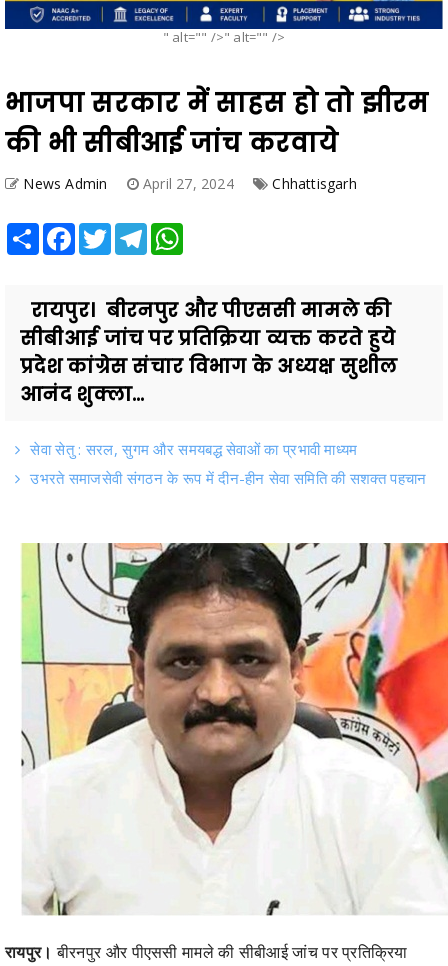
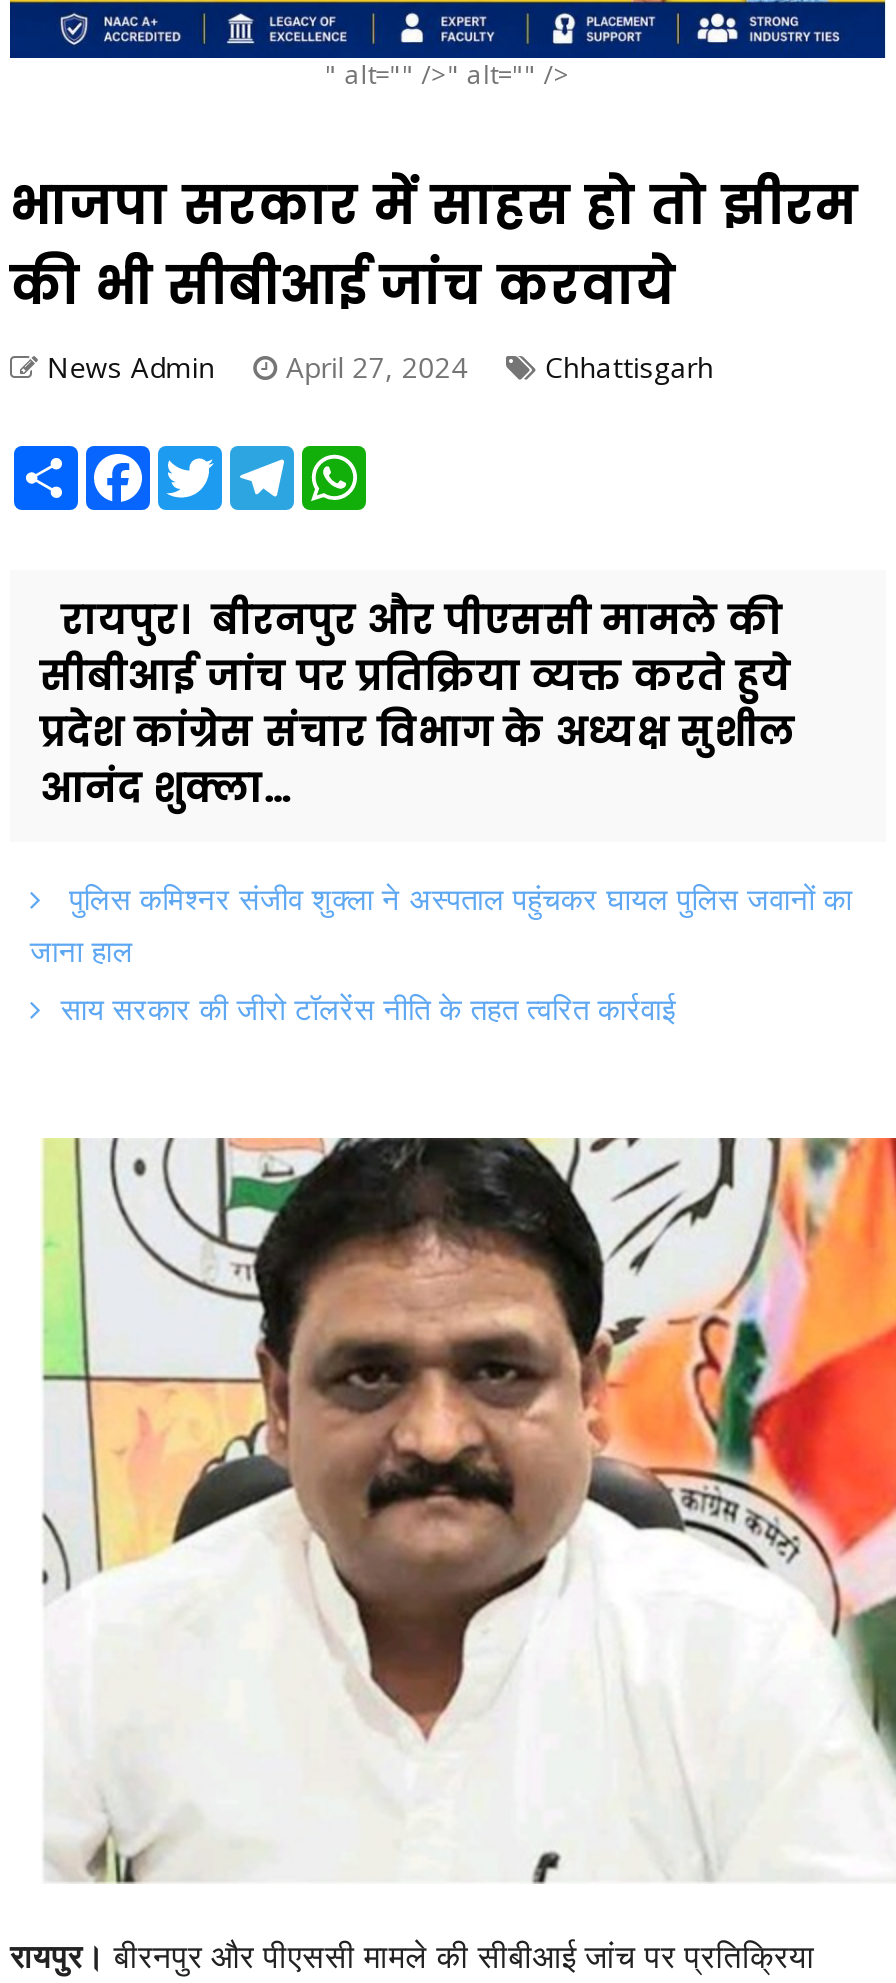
[30,439,426,488] सेवा सेतु : सरल, सुगम और समयबद्ध सेवाओं का प्रभावी माध्यम | उभरते समाजसेवी संगठन के रूप में दीन-हीन सेवा समिति की सशक्त पहचान -> [30,877,852,1027] पुलिस कमिश्नर संजीव शुक्ला ने अस्पताल पहुंचकर घायल पुलिस जवानों का | जाना हाल | साय सरकार की जीरो टॉलरेंस नीति के तहत त्वरित कार्रवाई

